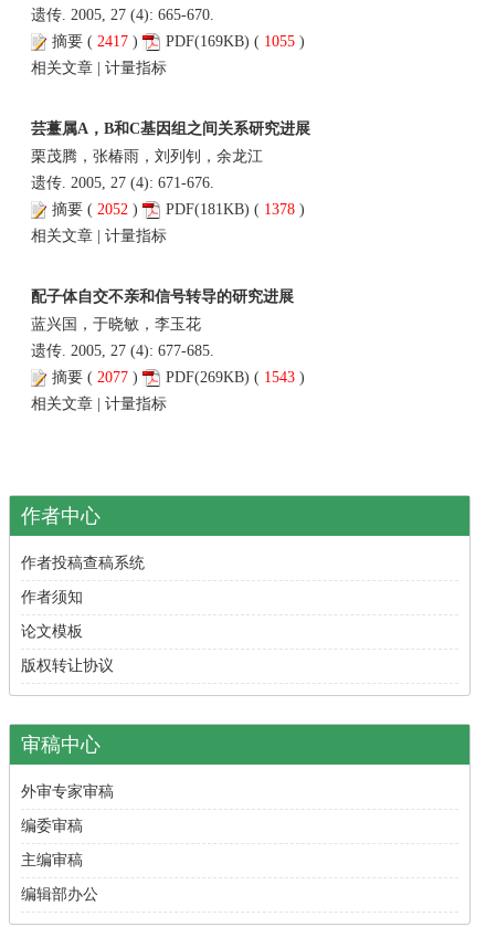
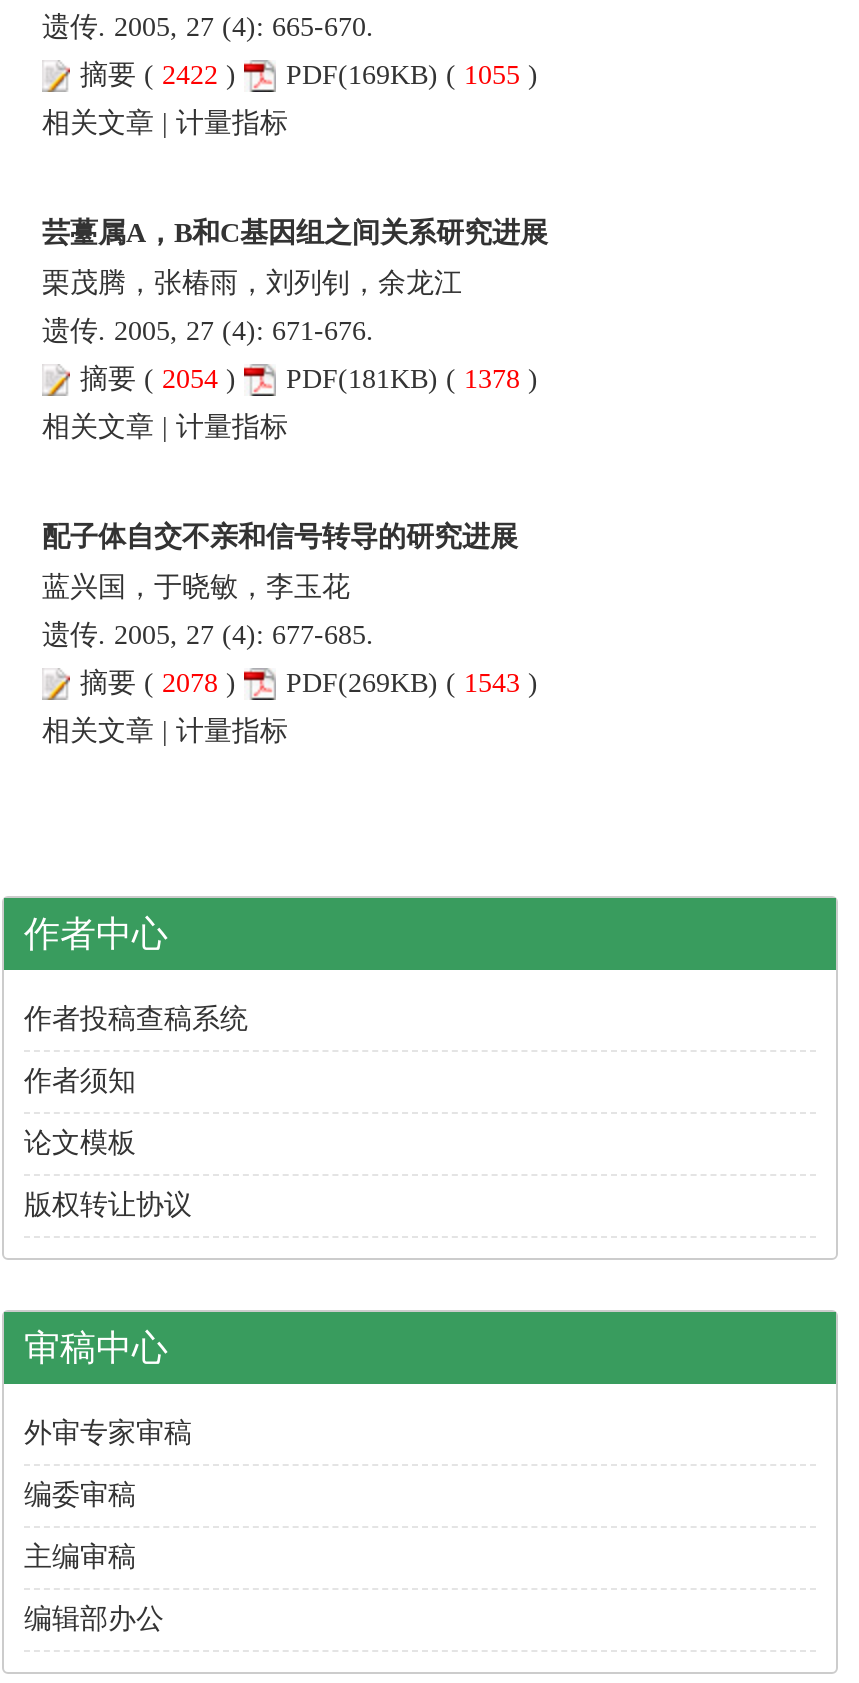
[52,33,305,49] 摘要(2417) PDF(169KB) (1055) -> [80,59,538,89] 摘要(2422) PDF(169KB) (1055)
[52,201,305,217] 摘要(2052) PDF(181KB) (1378) -> [80,363,538,393] 摘要(2054) PDF(181KB) (1378)
[52,369,305,385] 摘要(2077) PDF(269KB) (1543) -> [80,667,538,697] 摘要(2078) PDF(269KB) (1543)

